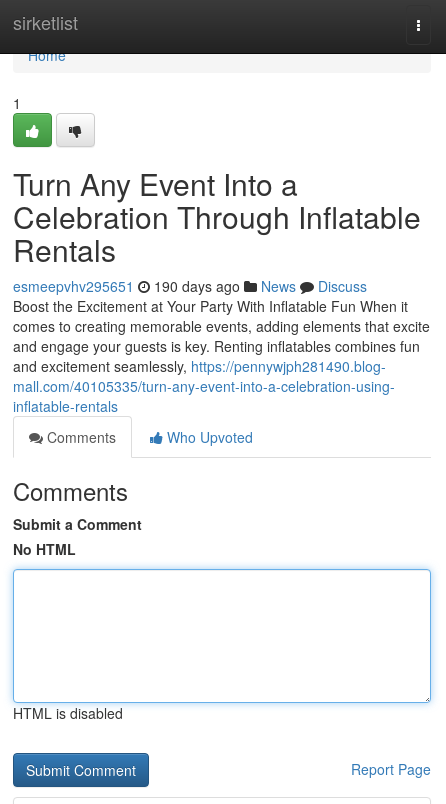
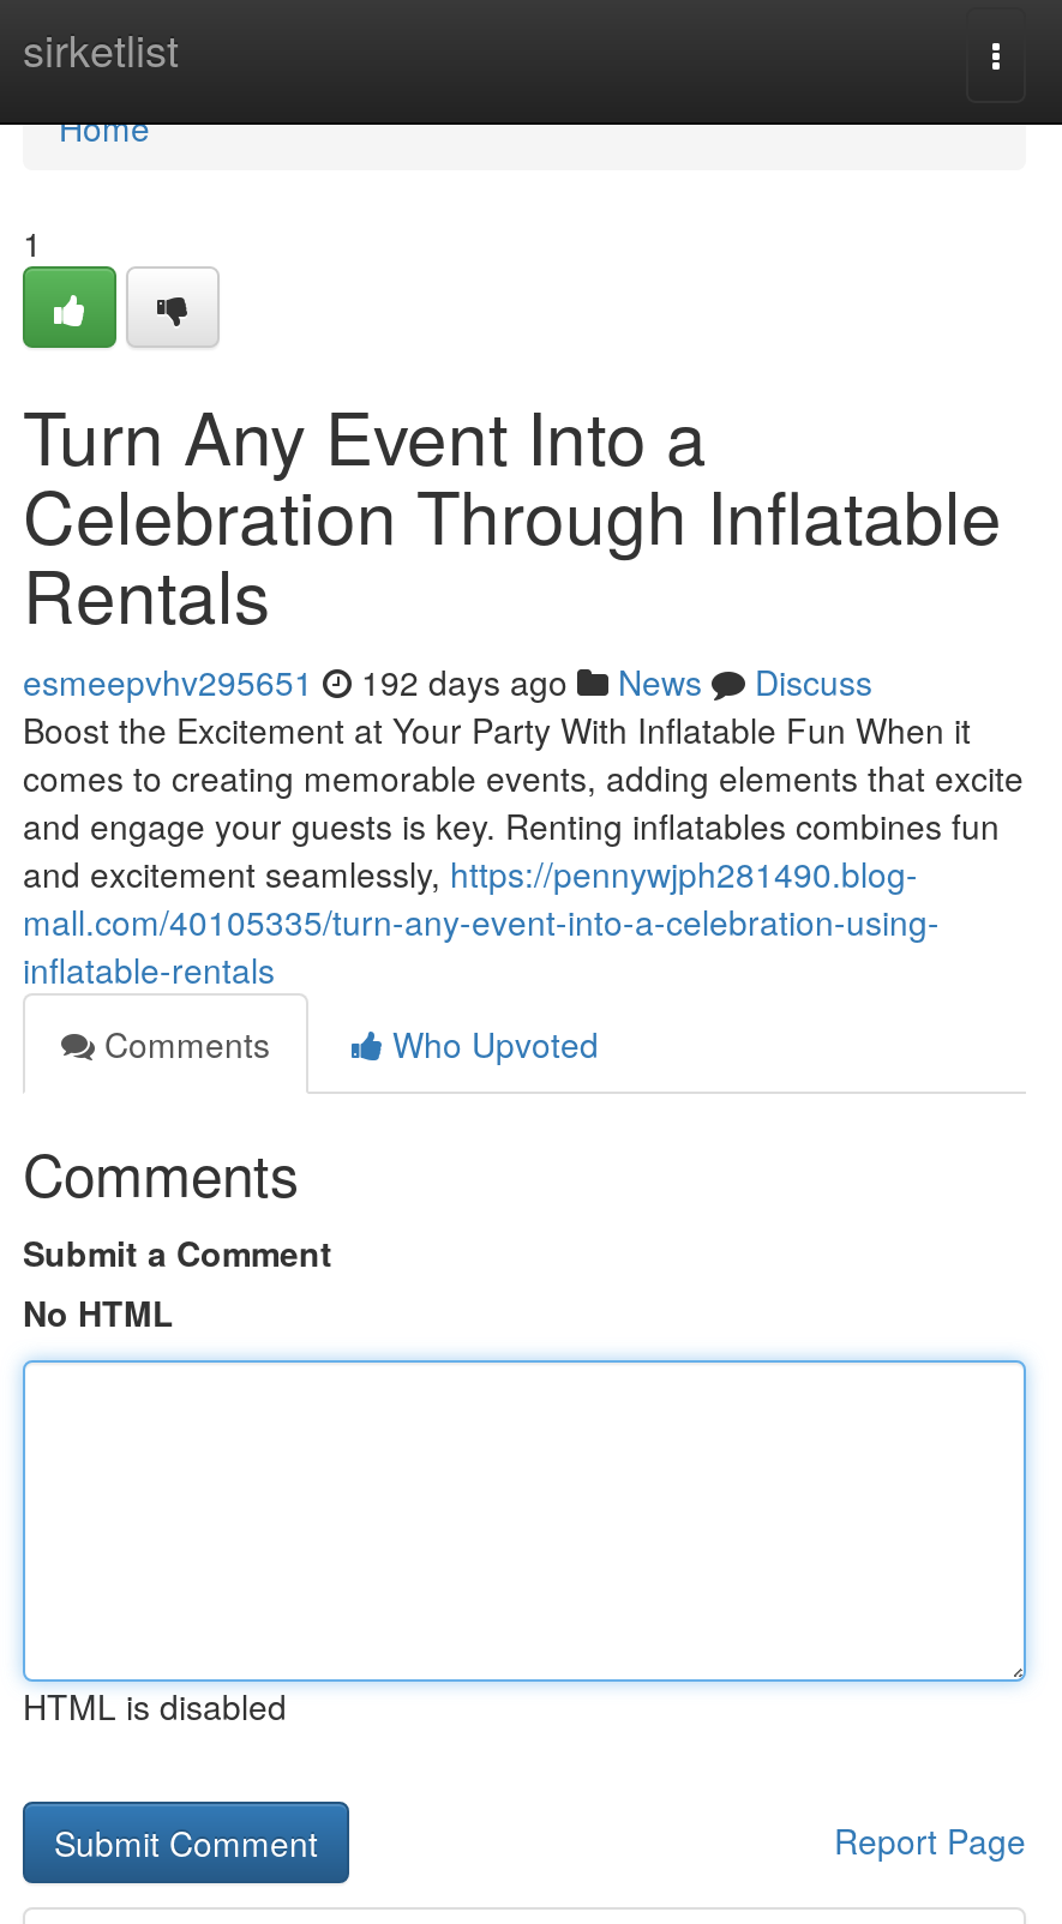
[13,276,367,296] esmeepvhv295651 190 days ago News Discuss -> [23,657,872,705] esmeepvhv295651 192 days ago News Discuss

